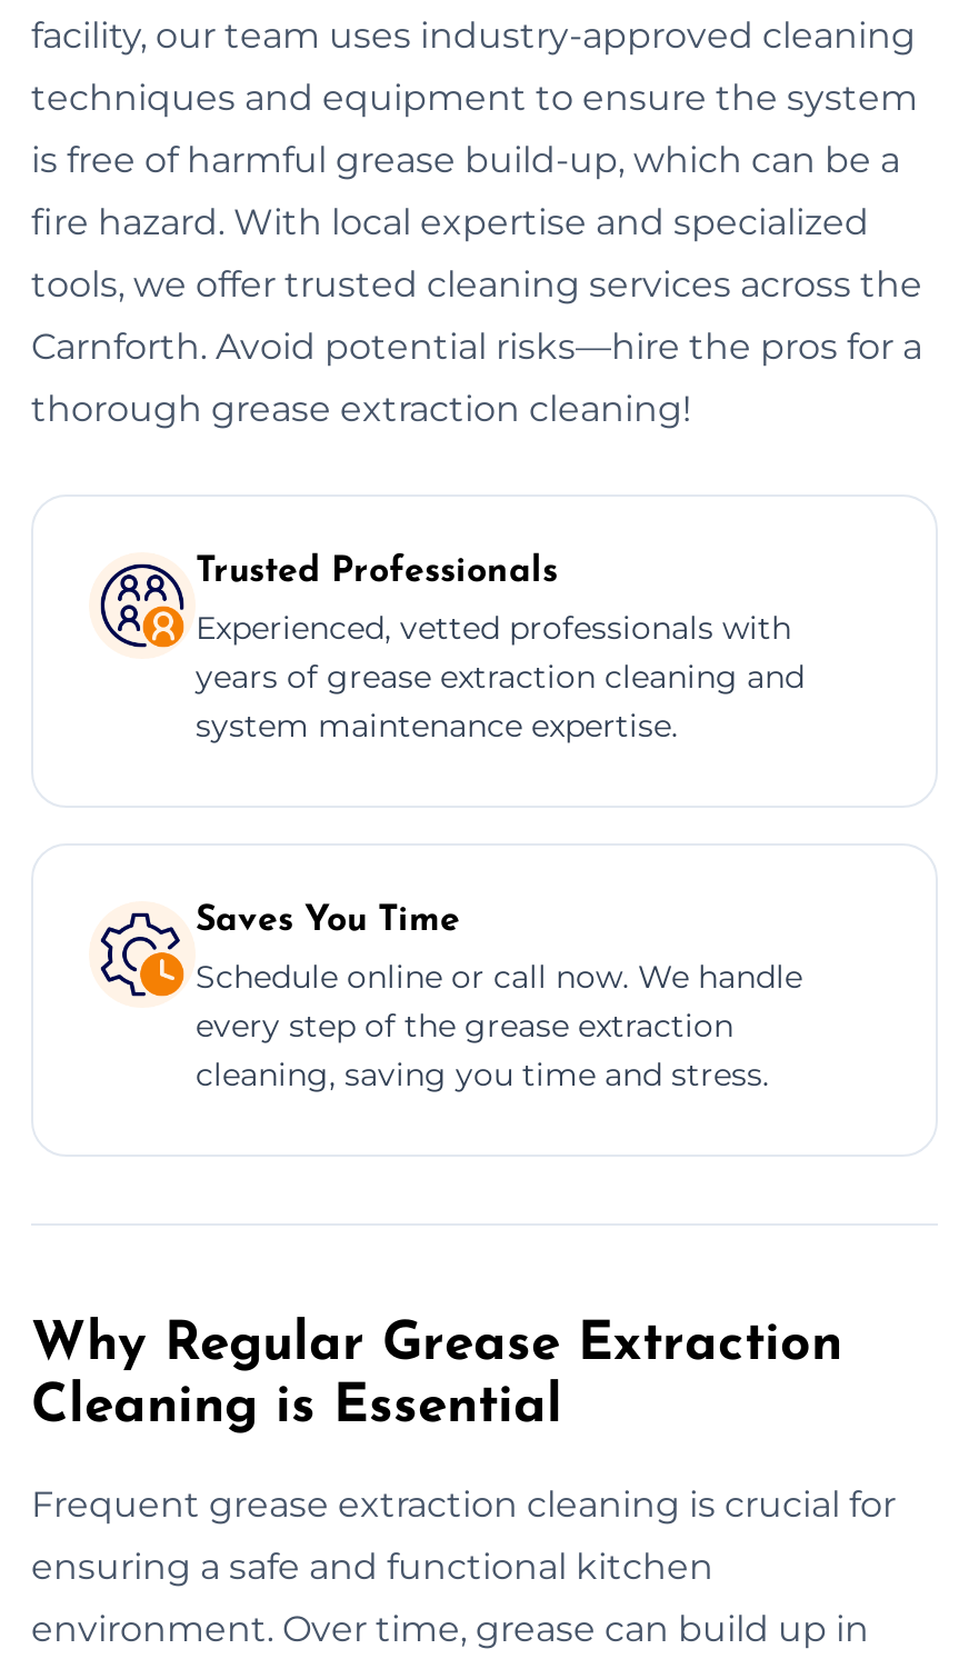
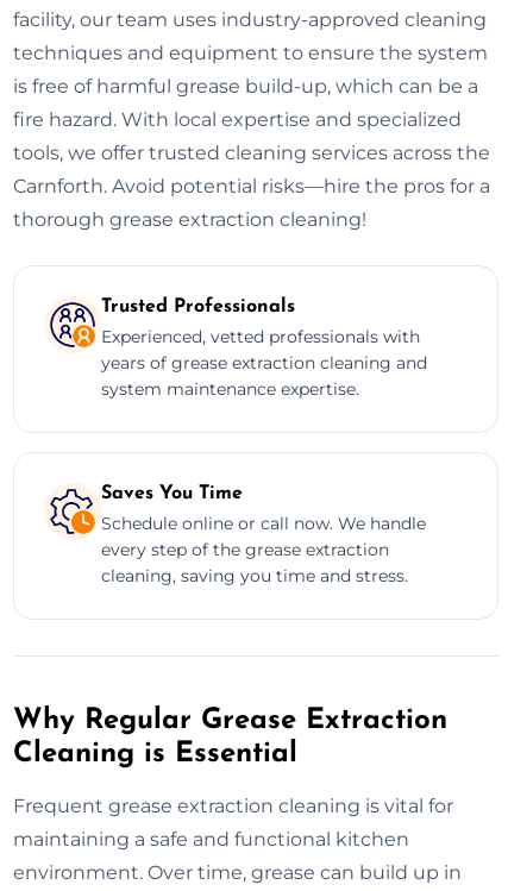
[31,1483,896,1525] Frequent grease extraction cleaning is crucial for -> [13,794,453,817] Frequent grease extraction cleaning is vital for
[31,1545,713,1587] ensuring a safe and functional kitchen -> [13,828,409,850] maintaining a safe and functional kitchen

